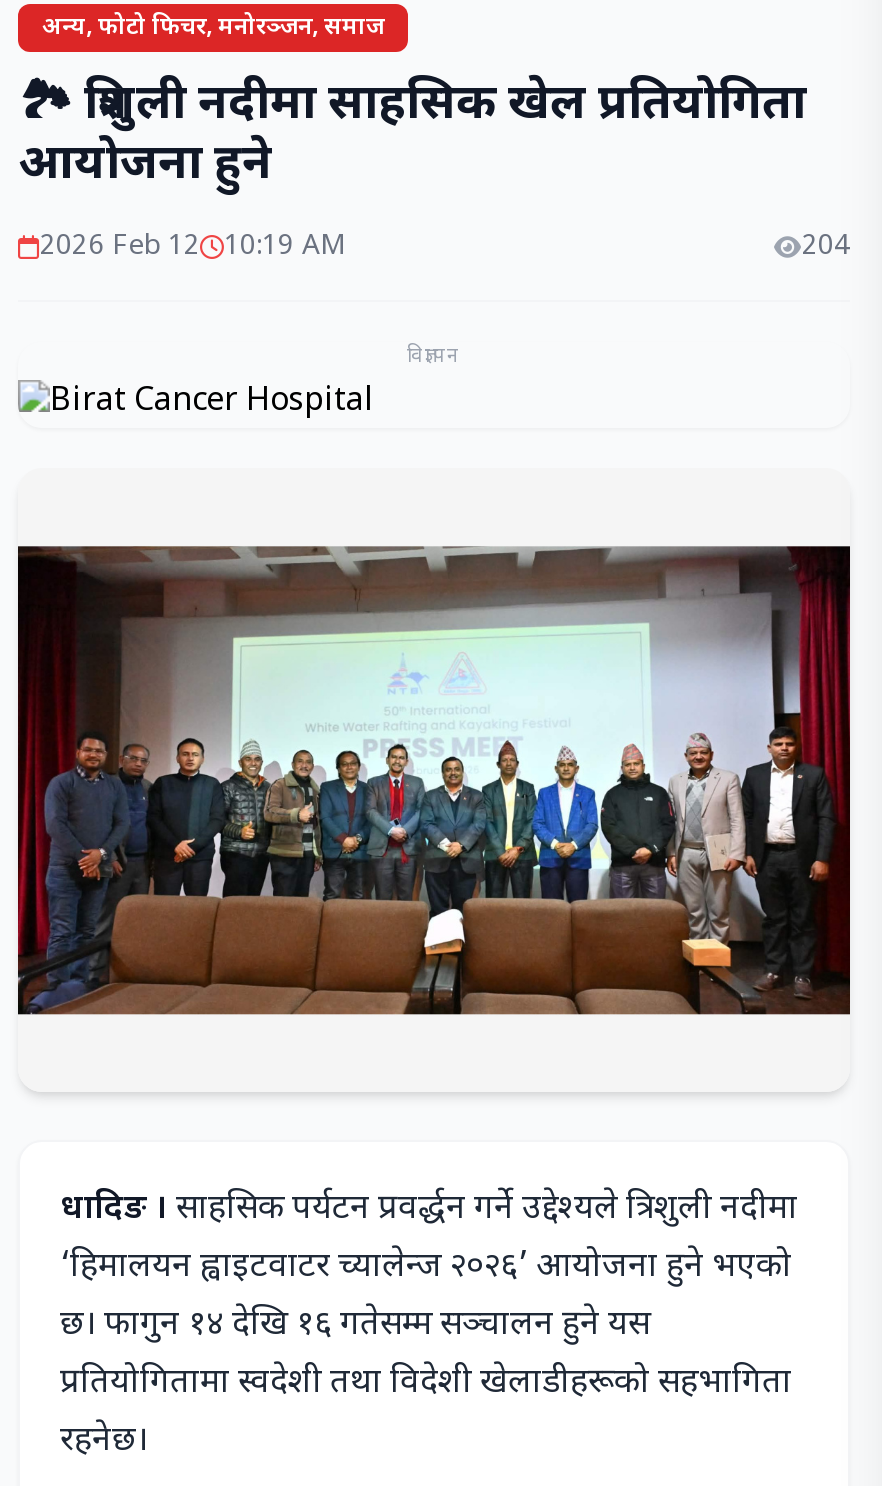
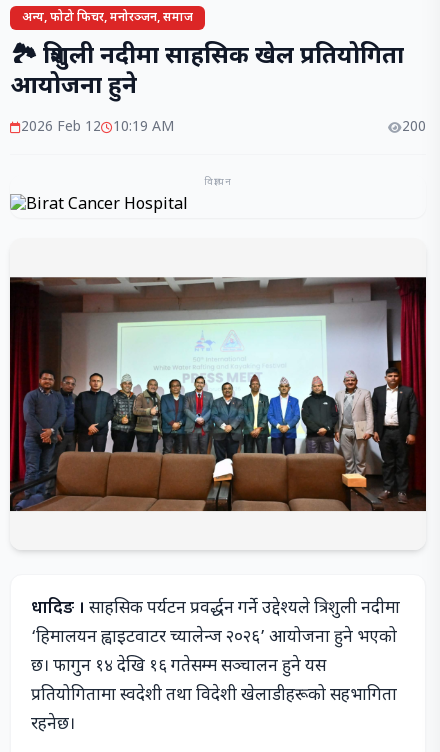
[802,228,850,266] 204 -> [402,118,426,137] 200

